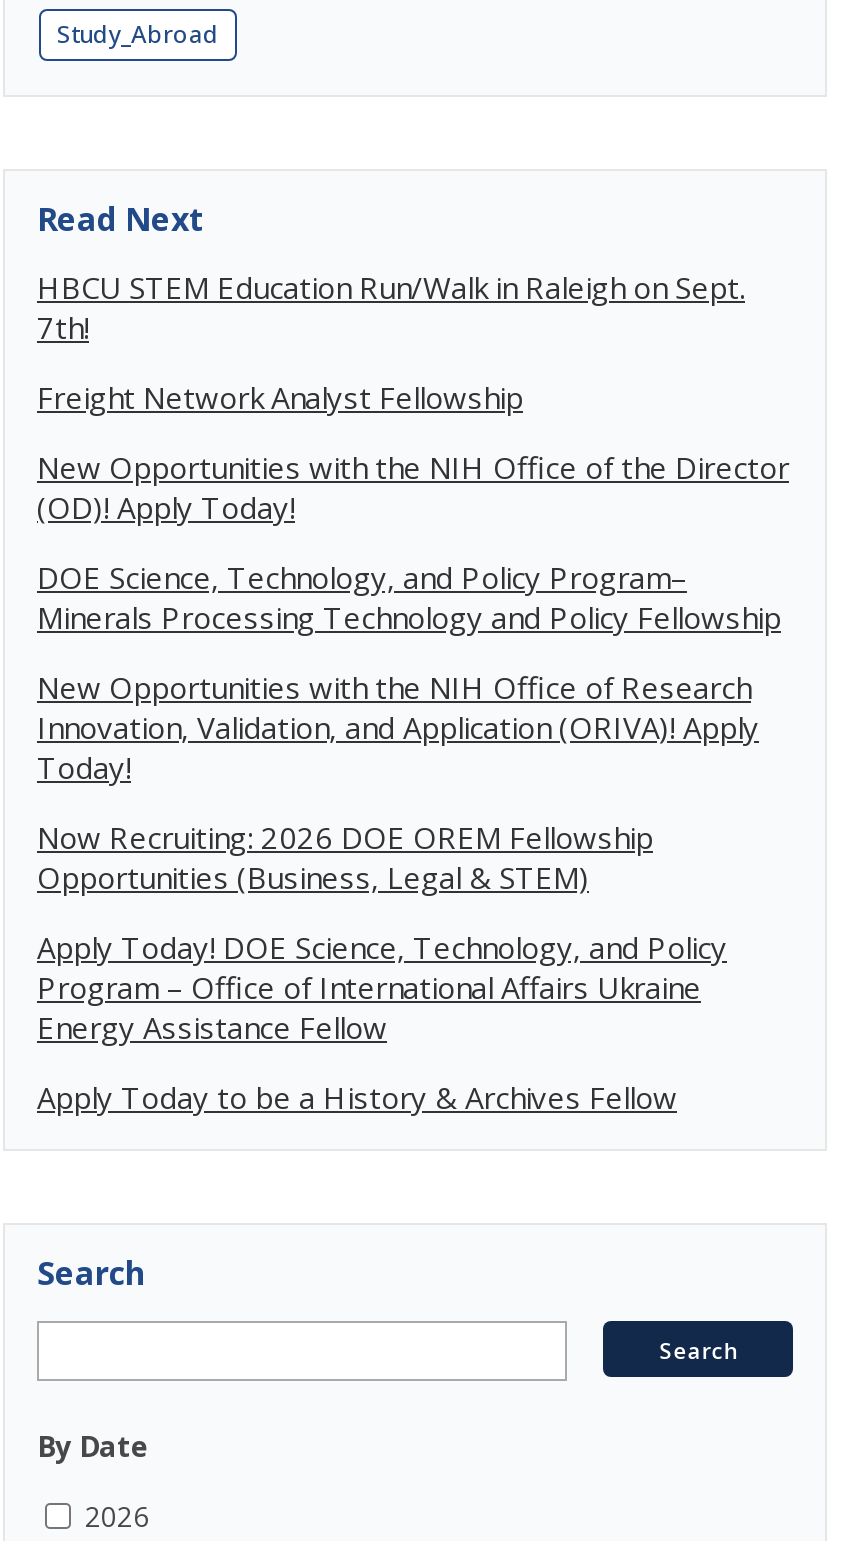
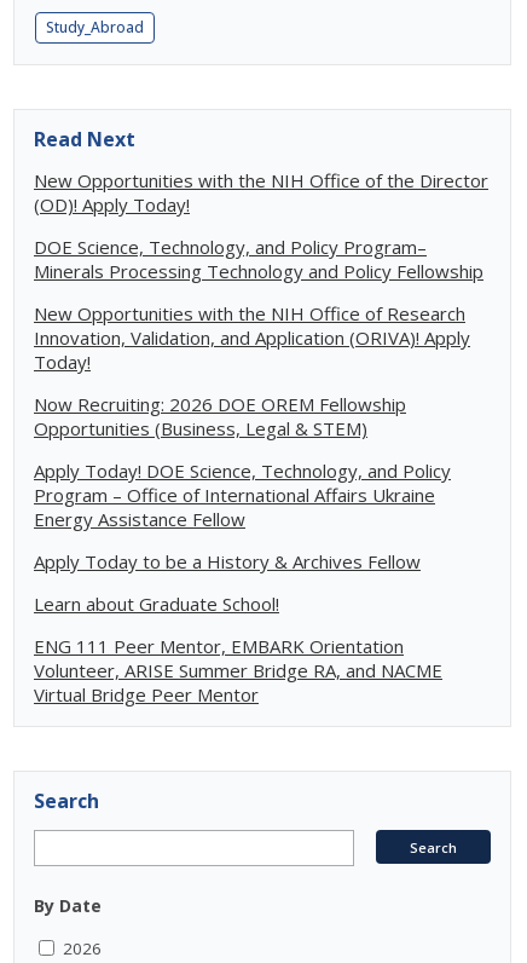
[37,267,745,417] HBCU STEM Education Run/Walk in Raleigh on Sept. | 7th! | Freight Network Analyst Fellowship -> none
moved [37,447,789,1117] -> [34,168,488,573]: New Opportunities with the NIH Office of the Director | (OD)! Apply Today! | DOE Science, Technology, and Policy Program– | ... | Energy Assistance Fellow | Apply Today to be a History & Archives Fellow
none -> [34,592,442,707] Learn about Graduate School! | ENG 111 Peer Mentor, EMBARK Orientation | Volunteer, ARISE Summer Bridge RA, and NACME | Virtual Bridge Peer Mentor

